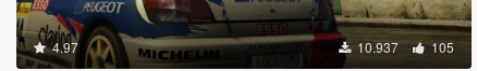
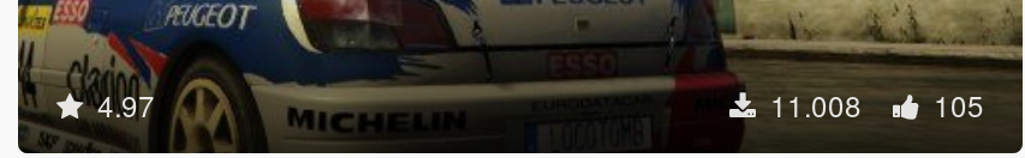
[354,38,454,56] 10.937 105 -> [763,84,984,125] 11.008 105

